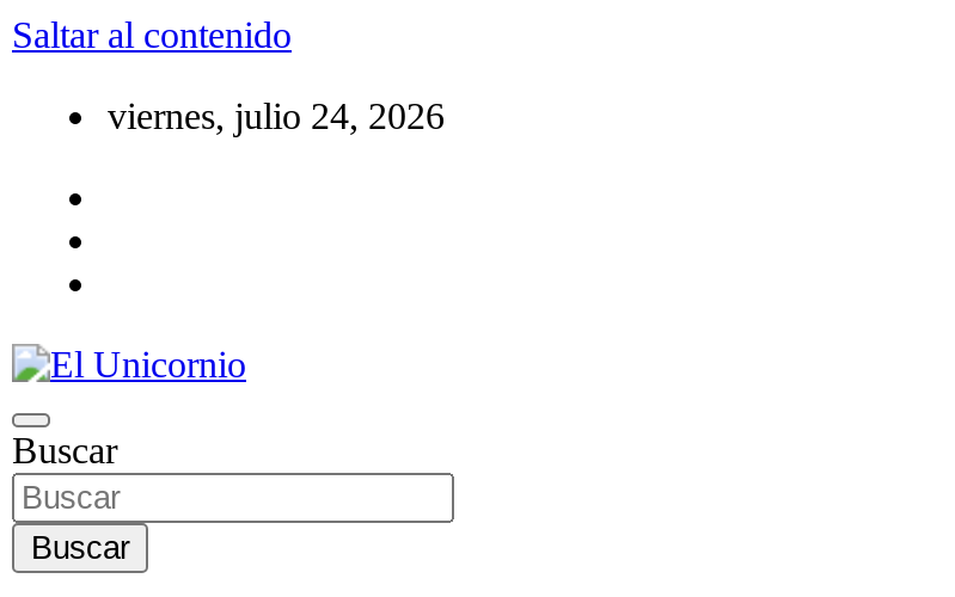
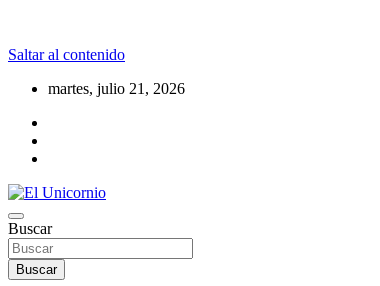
[108,96,445,136] viernes, julio 24, 2026 -> [48,80,185,97] martes, julio 21, 2026

